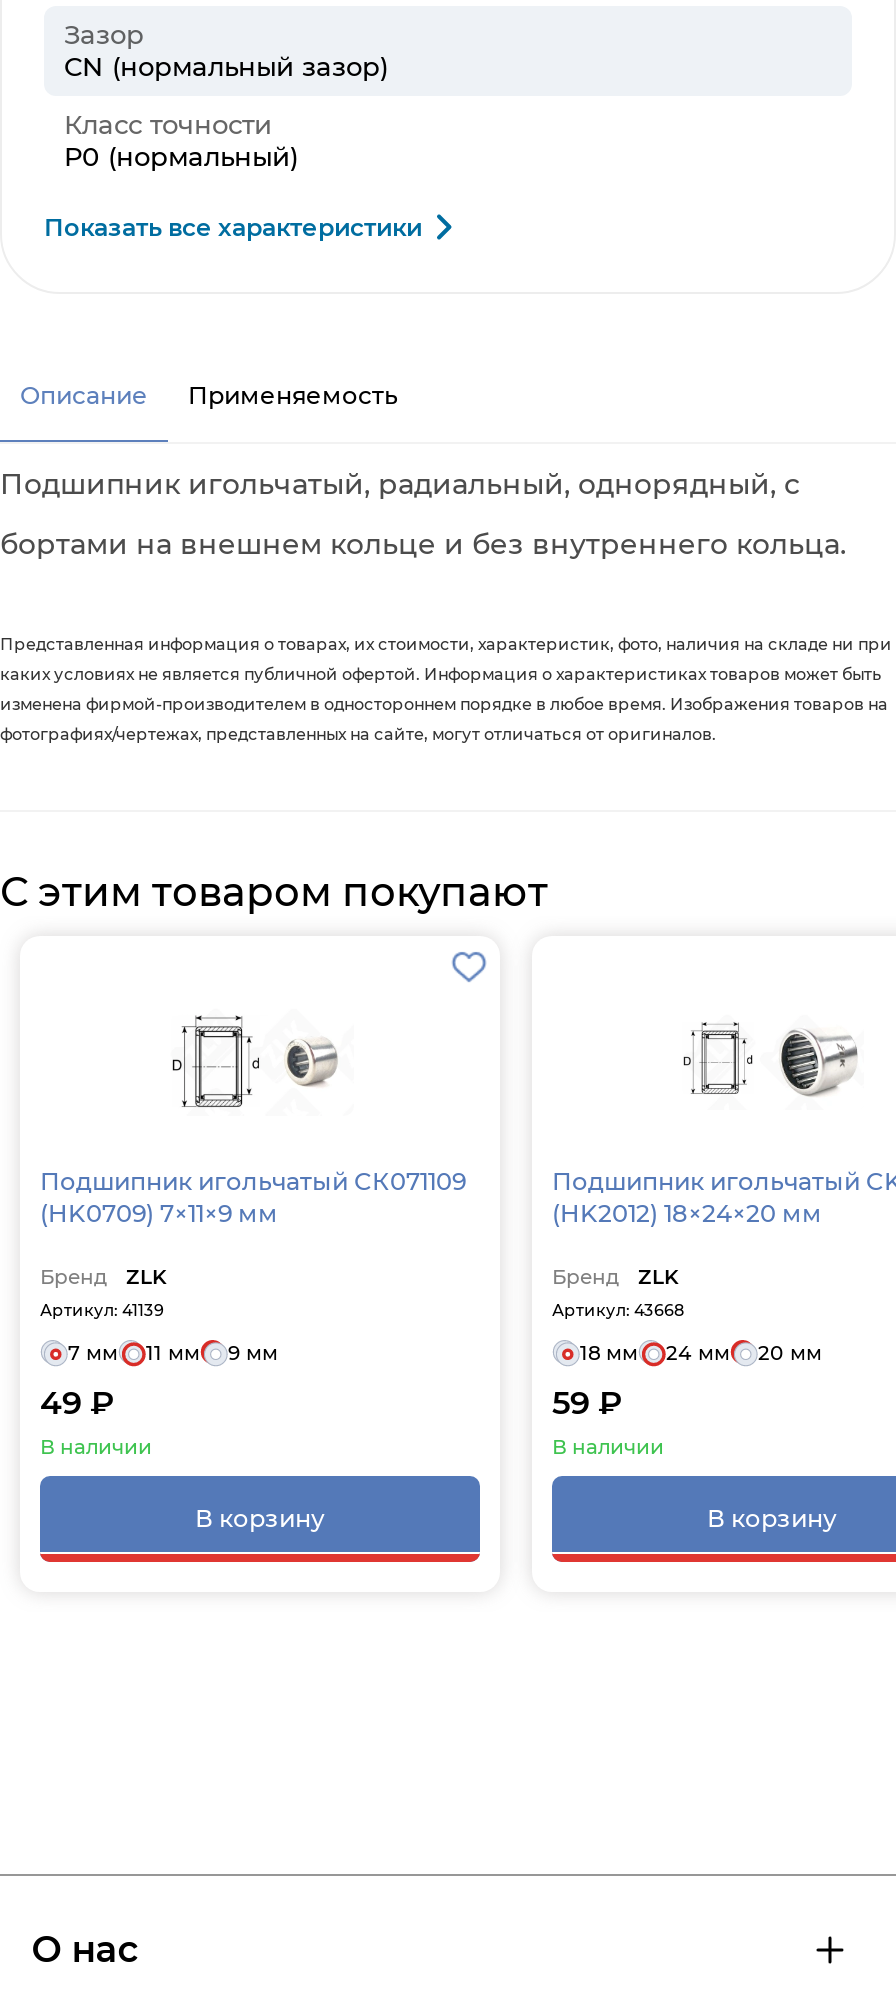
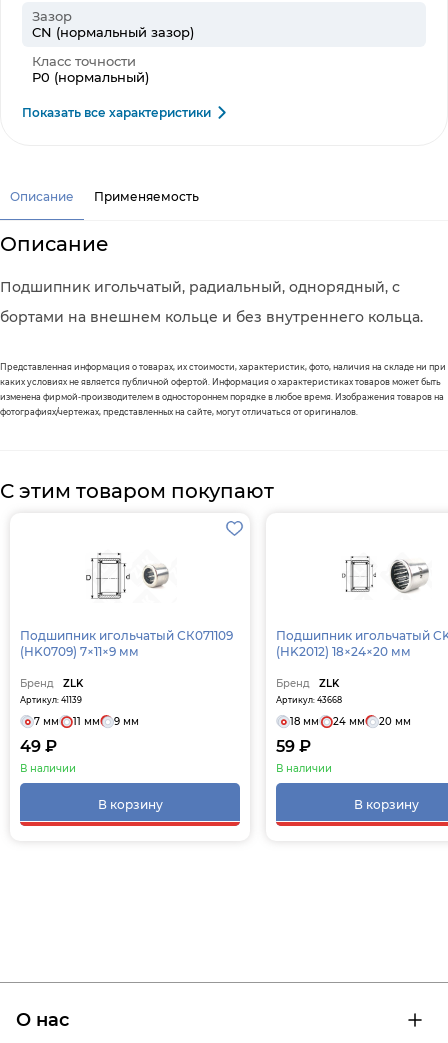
none -> [0,232,109,256] Описание

